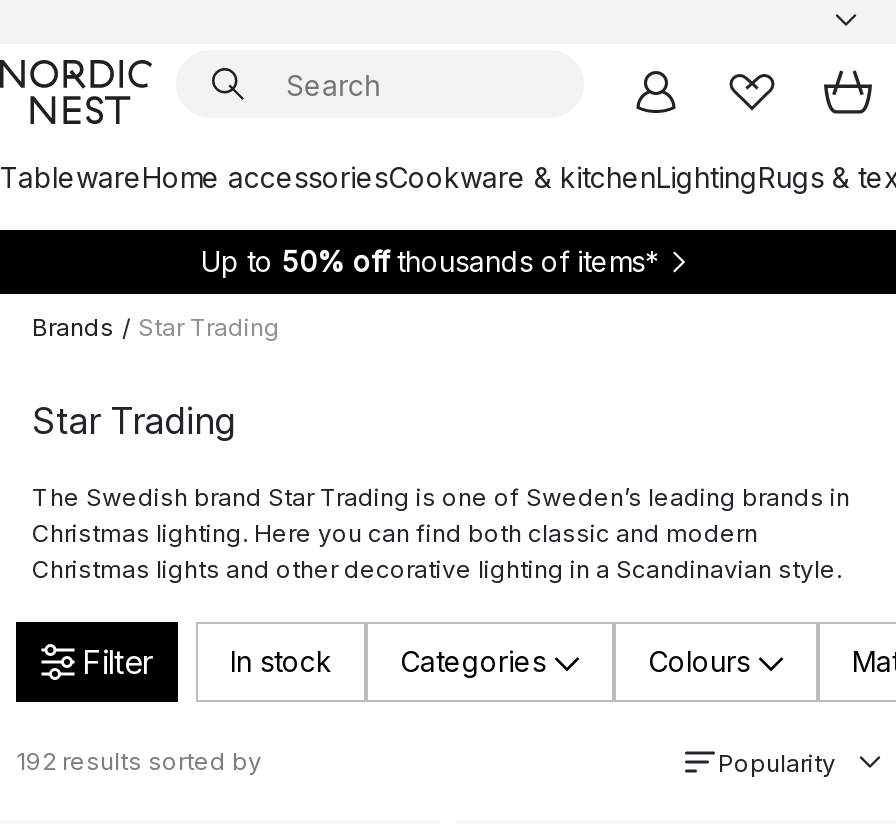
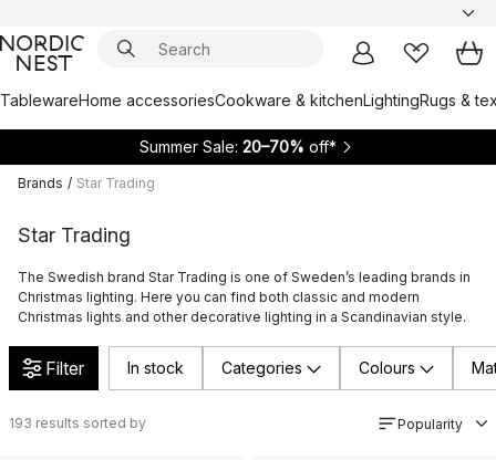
[201,244,659,278] Up to 50% off thousands of items* -> [139,137,337,156] Summer Sale: 20–70% off*
[16,746,262,776] 192 results sorted by -> [9,415,146,431] 193 results sorted by

